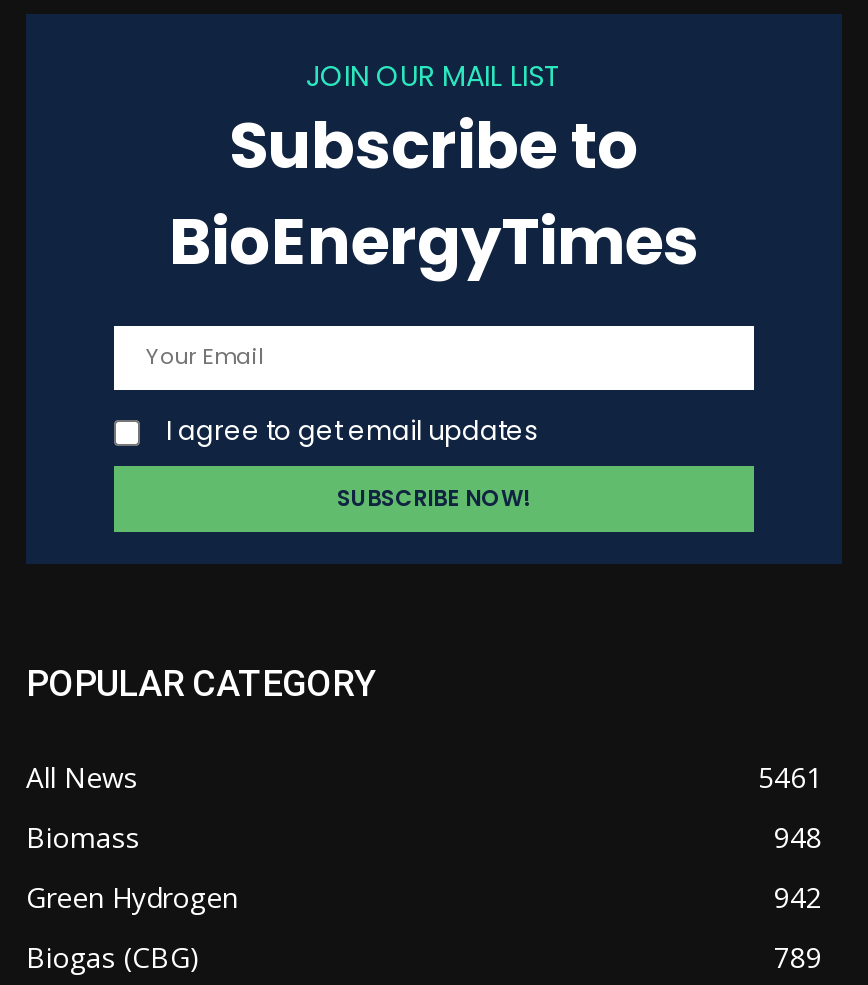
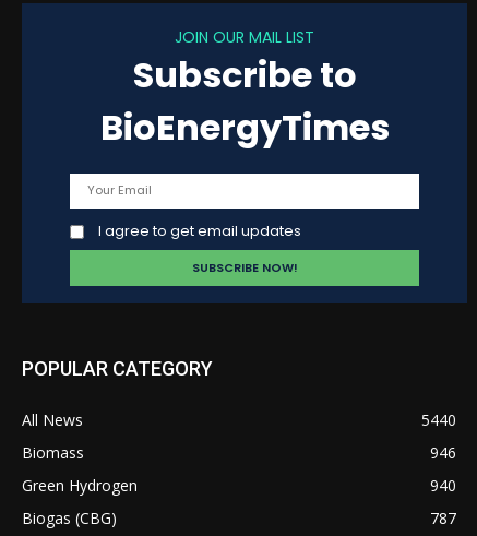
[758,758,822,796] 5461 -> [421,409,456,430] 5440
[774,818,822,856] 948 -> [430,442,456,463] 946
[774,878,822,916] 942 -> [430,475,456,495] 940
[774,938,822,976] 789 -> [430,508,456,528] 787

